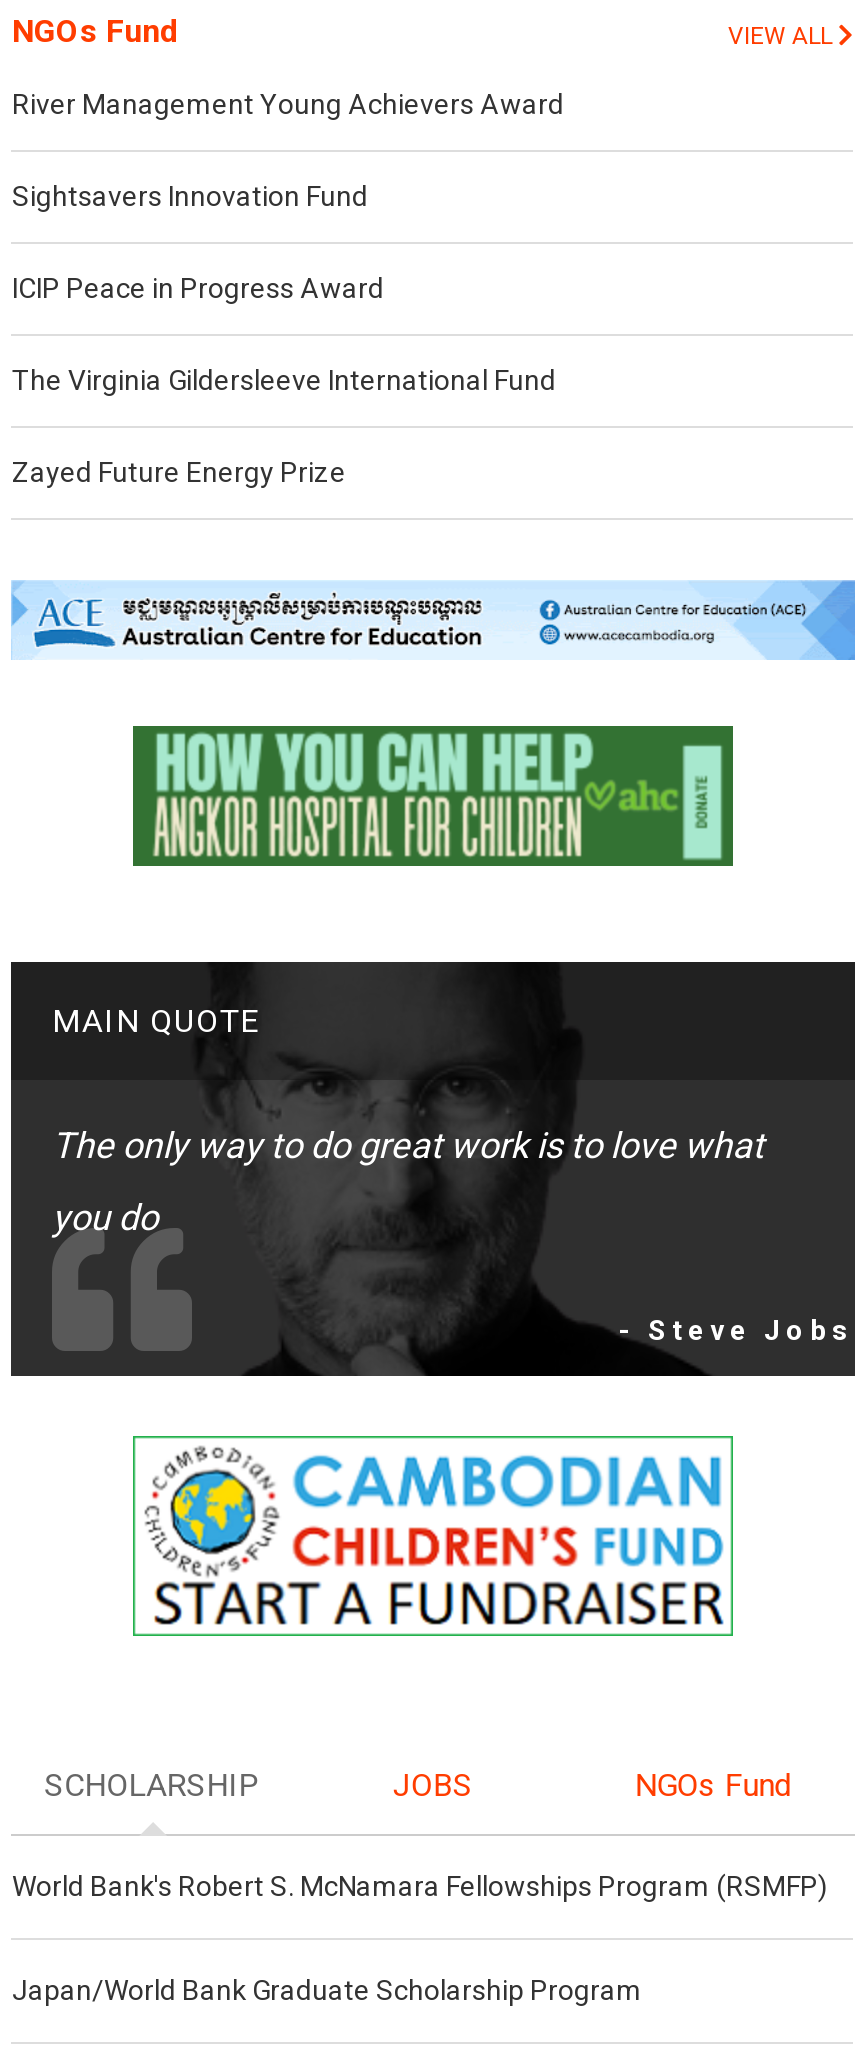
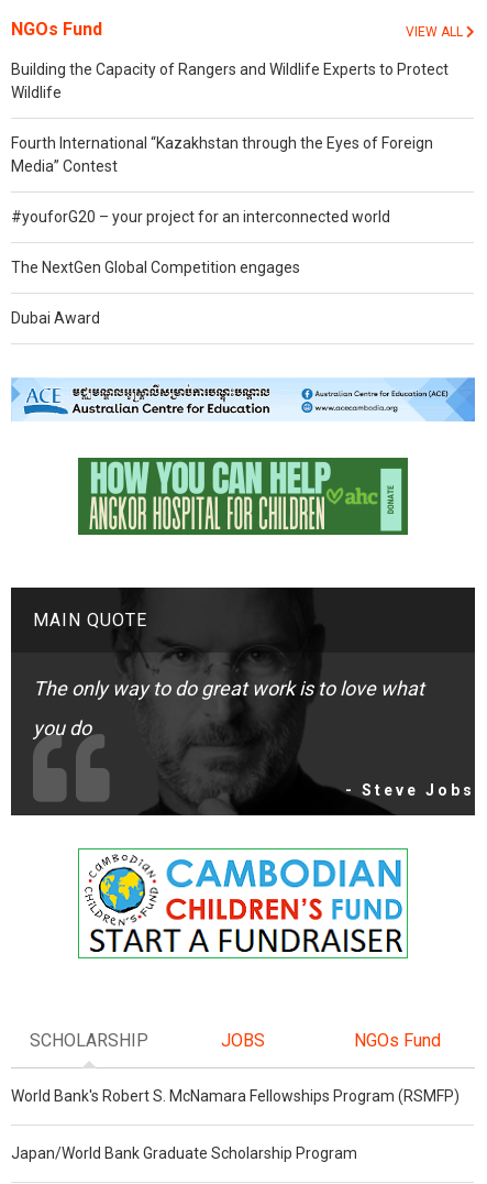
[12,88,564,120] River Management Young Achievers Award -> [11,61,449,101] Building the Capacity of Rangers and Wildlife Experts to Protect | Wildlife
[12,180,368,212] Sightsavers Innovation Fund -> [11,134,434,175] Fourth International “Kazakhstan through the Eyes of Foreign | Media” Contest
[12,272,384,304] ICIP Peace in Progress Award -> [11,208,391,226] #youforG20 – your project for an interconnected world
[12,364,556,396] The Virginia Gildersleeve International Fund -> [11,259,301,276] The NextGen Global Competition engages
[12,456,346,488] Zayed Future Energy Prize -> [11,309,100,327] Dubai Award

